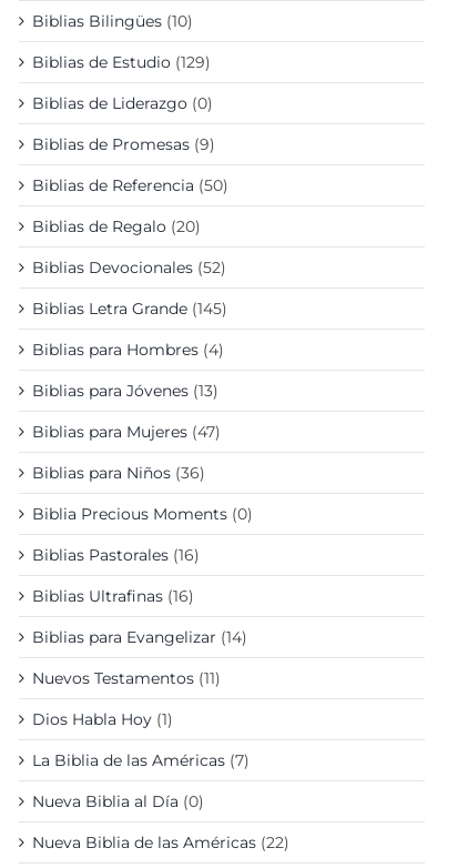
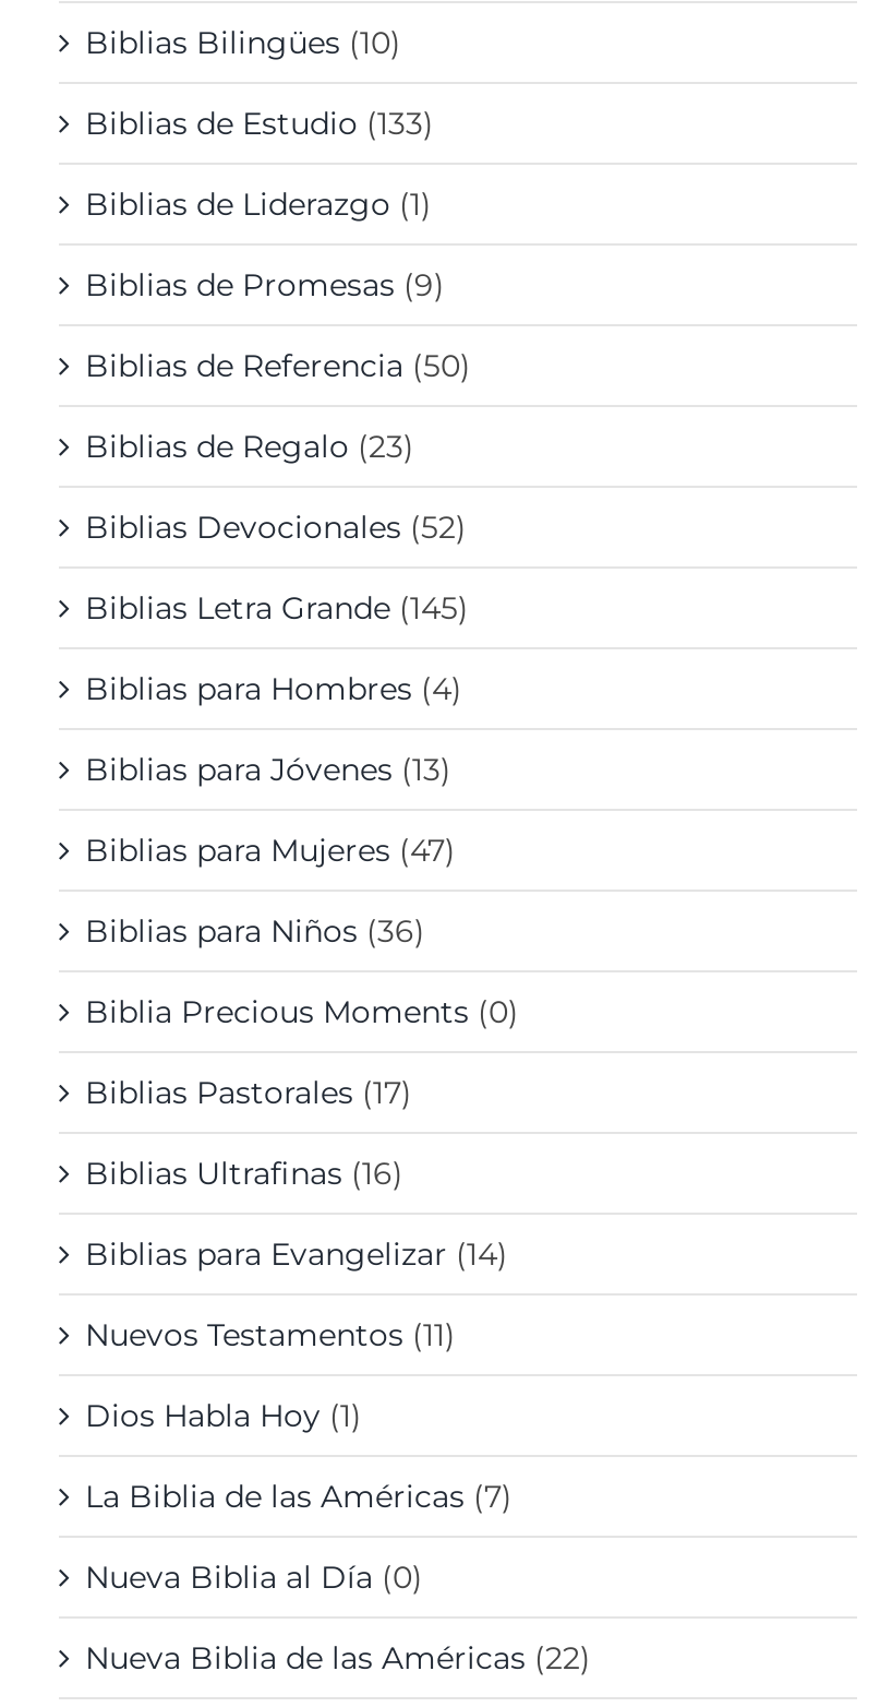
[32,52,211,72] Biblias de Estudio (129) -> [85,103,434,142] Biblias de Estudio (133)
[32,93,213,113] Biblias de Liderazgo (0) -> [85,184,432,223] Biblias de Liderazgo (1)
[32,217,201,237] Biblias de Regalo (20) -> [85,426,414,465] Biblias de Regalo (23)
[32,545,200,565] Biblias Pastorales (16) -> [85,1072,412,1112] Biblias Pastorales (17)

